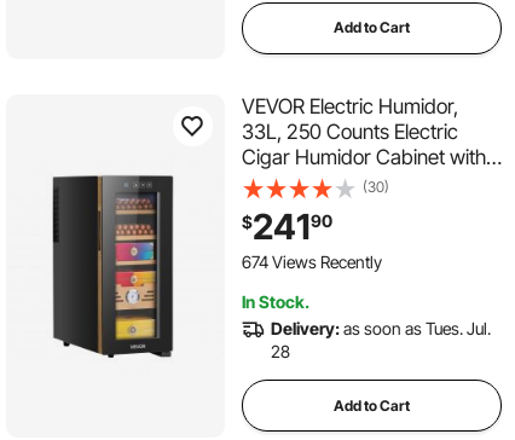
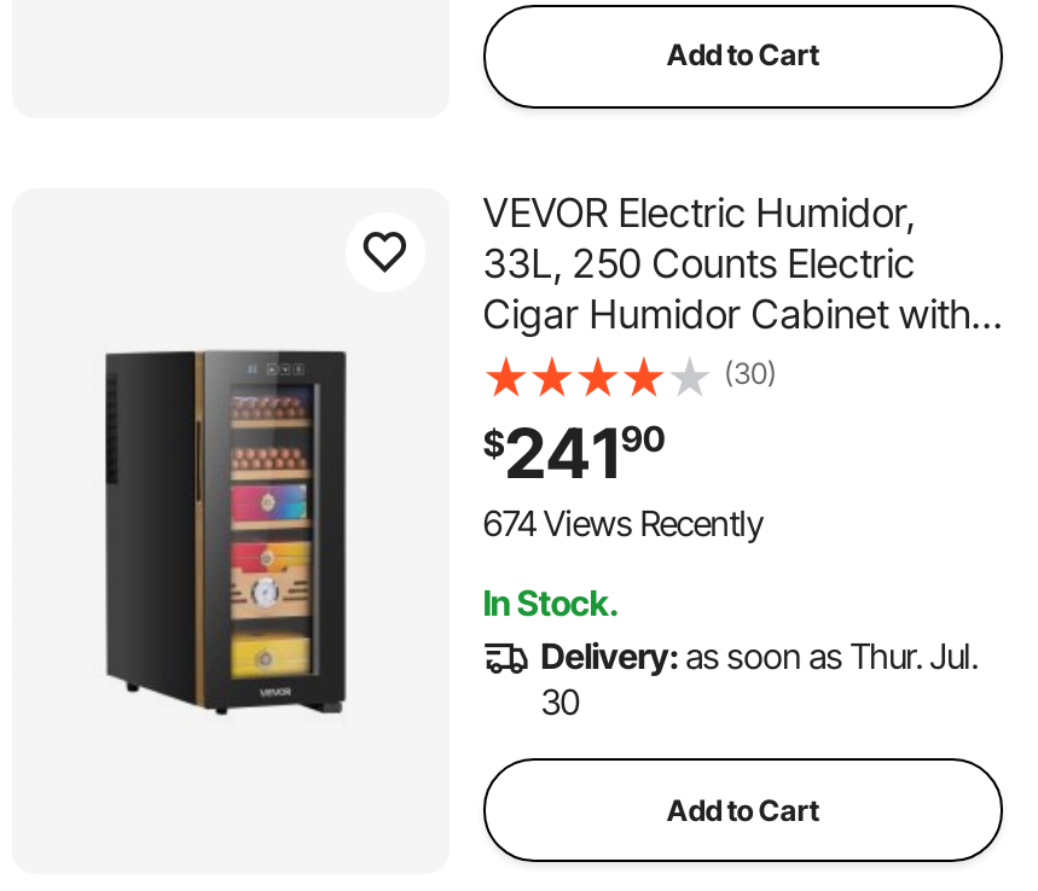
[270,318,490,338] Delivery: as soon as Tues. Jul. -> [541,635,978,676] Delivery: as soon as Thur. Jul.
[270,341,290,361] 28 -> [541,680,579,721] 30

